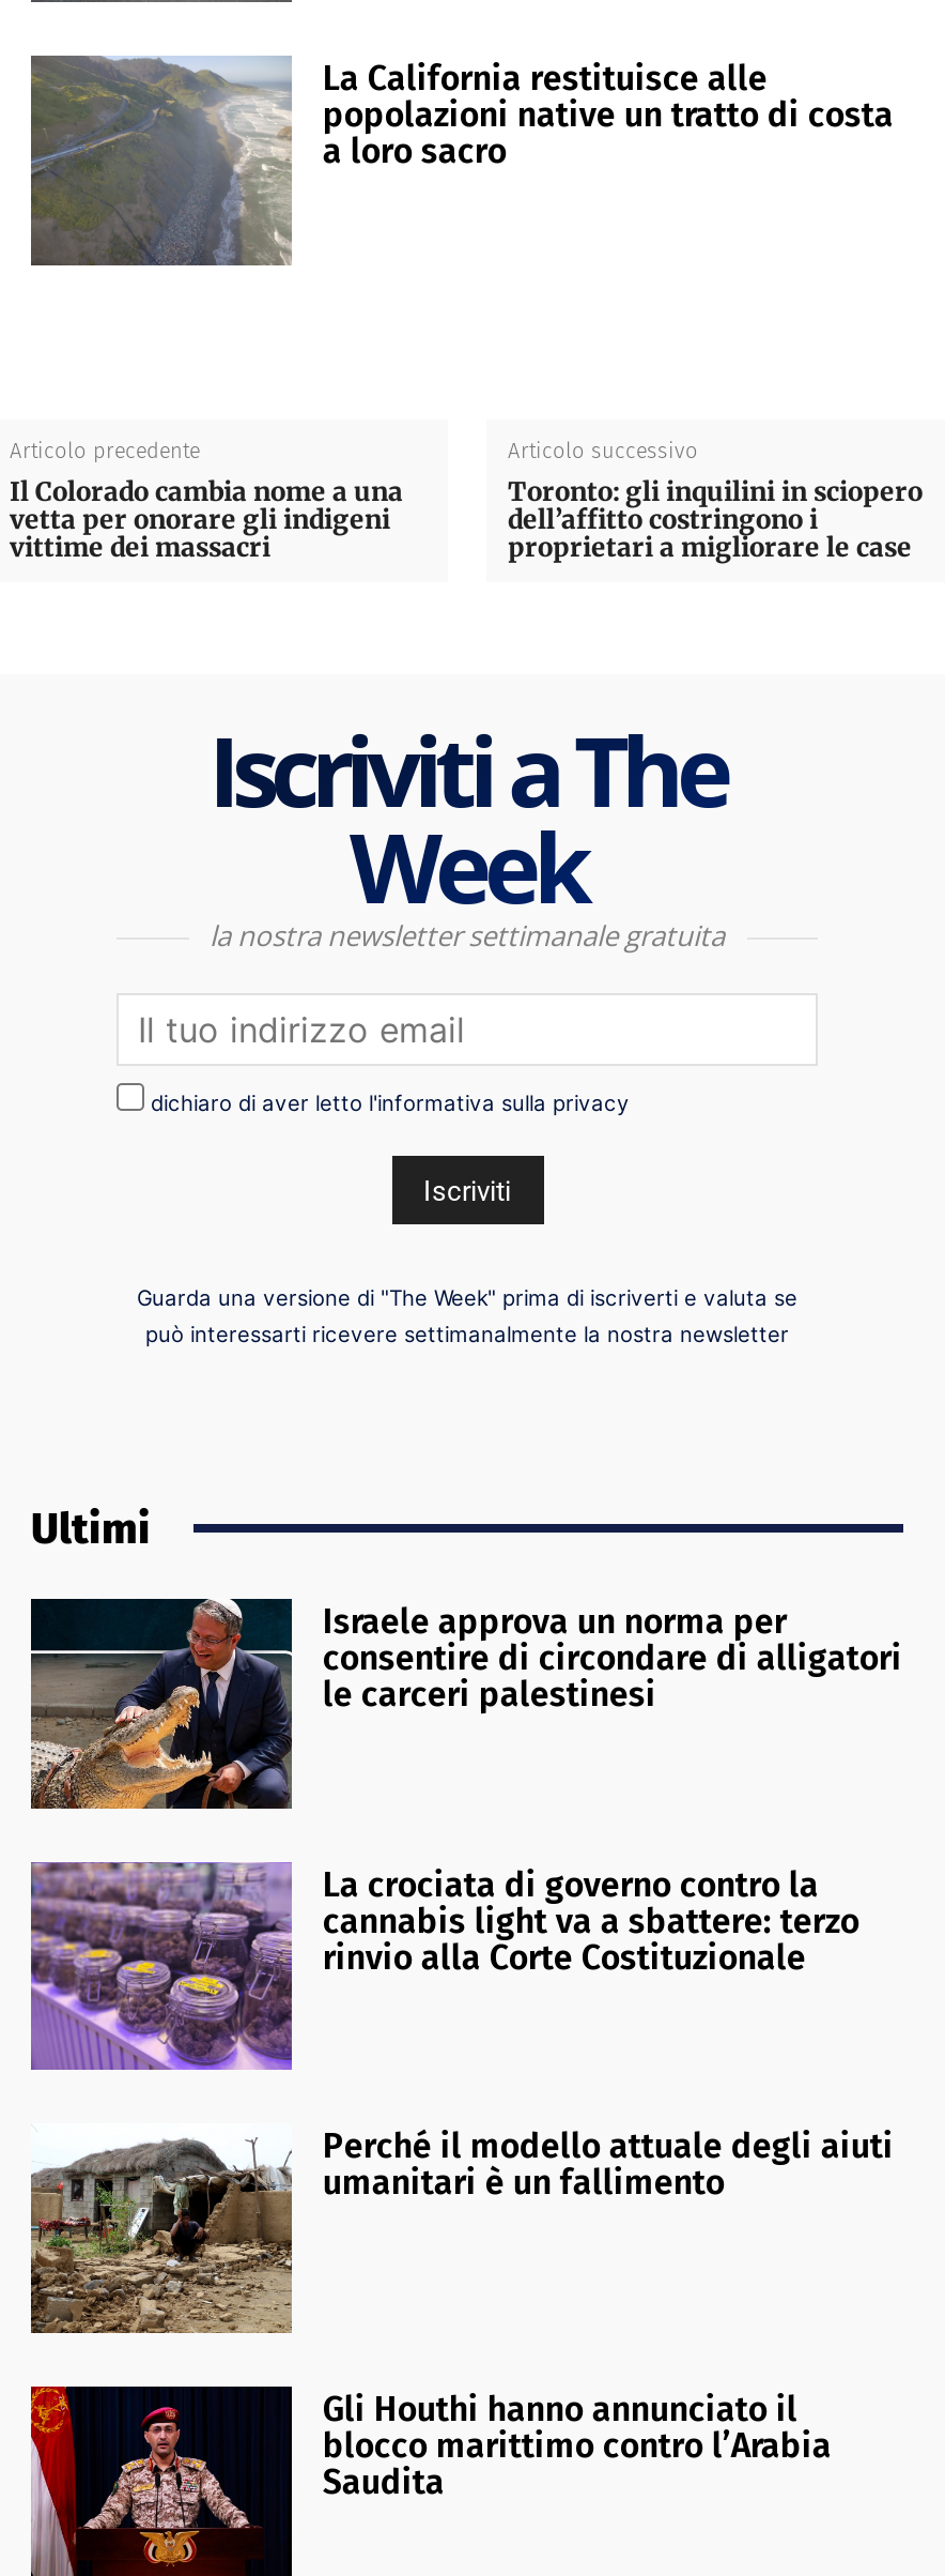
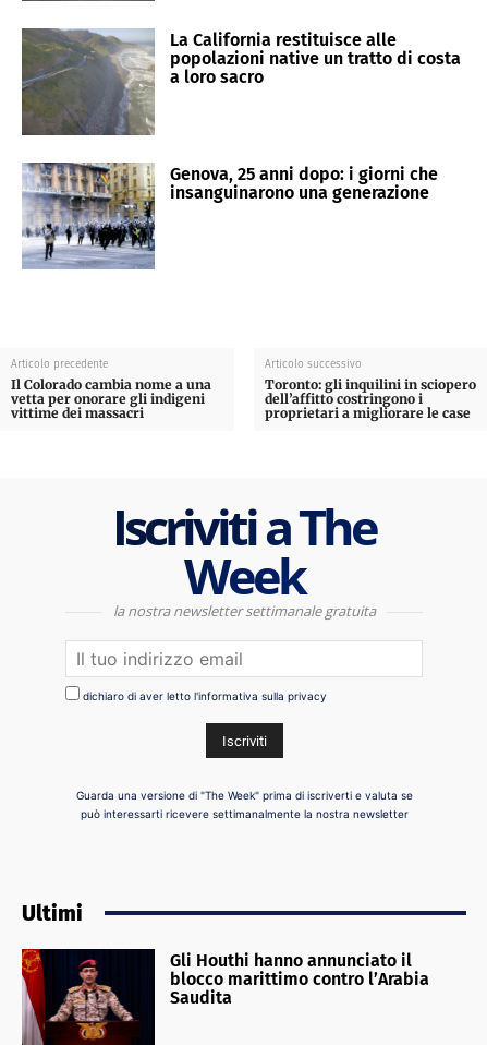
none -> [22,161,438,269] [image] | Genova, 25 anni dopo: i giorni che | insanguinarono una generazione
moved [10,438,922,1554] -> [11,357,476,926]: Articolo precedente | Il Colorado cambia nome a una | vetta per onorare gli indigeni | ... | può interessarti ricevere settimanalmente la nostra newsletter | Ultimi
[29,1597,902,1830] [image] | Israele approva un norma per | consentire di circondare di alligatori | le carceri palestinesi -> none
[29,1860,859,2072] [image] | La crociata di governo contro la | cannabis light va a sbattere: terzo | rinvio alla Corte Costituzionale -> none
[31,2127,893,2344] [image] | Perché il modello attuale degli aiuti | umanitari è un fallimento -> none

